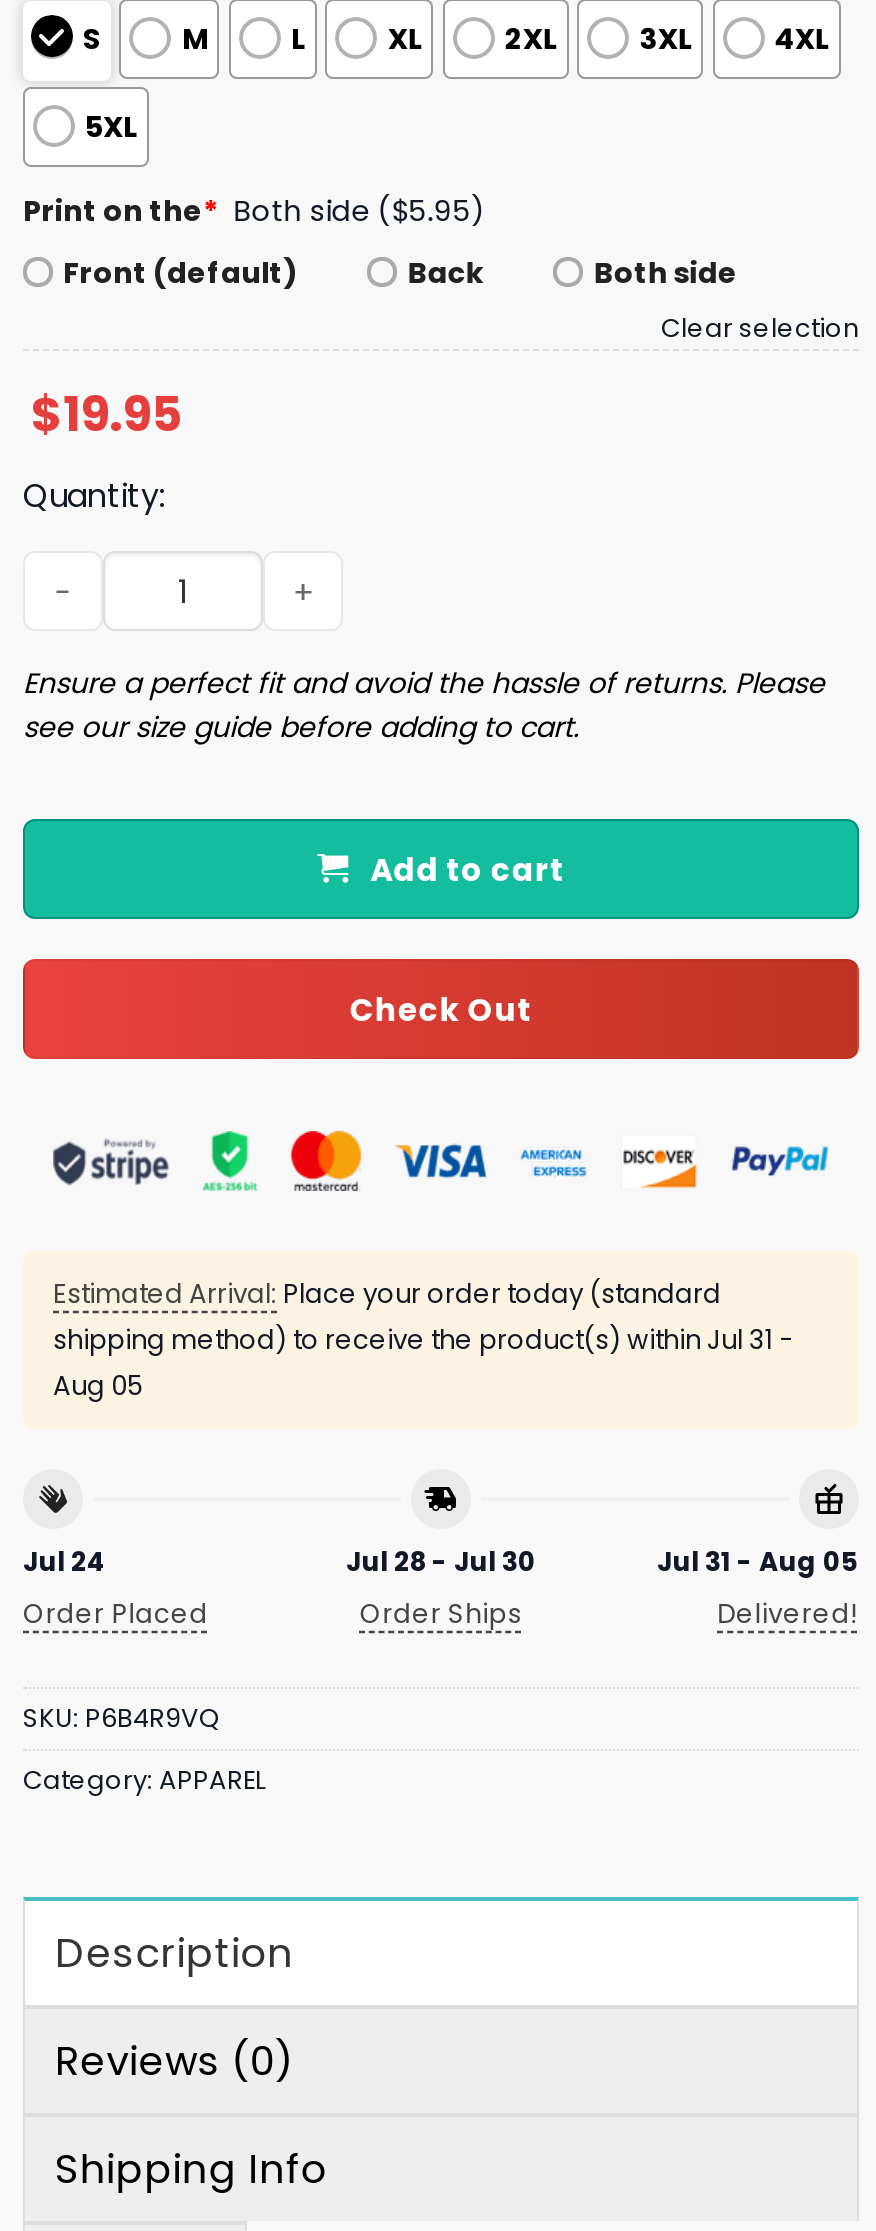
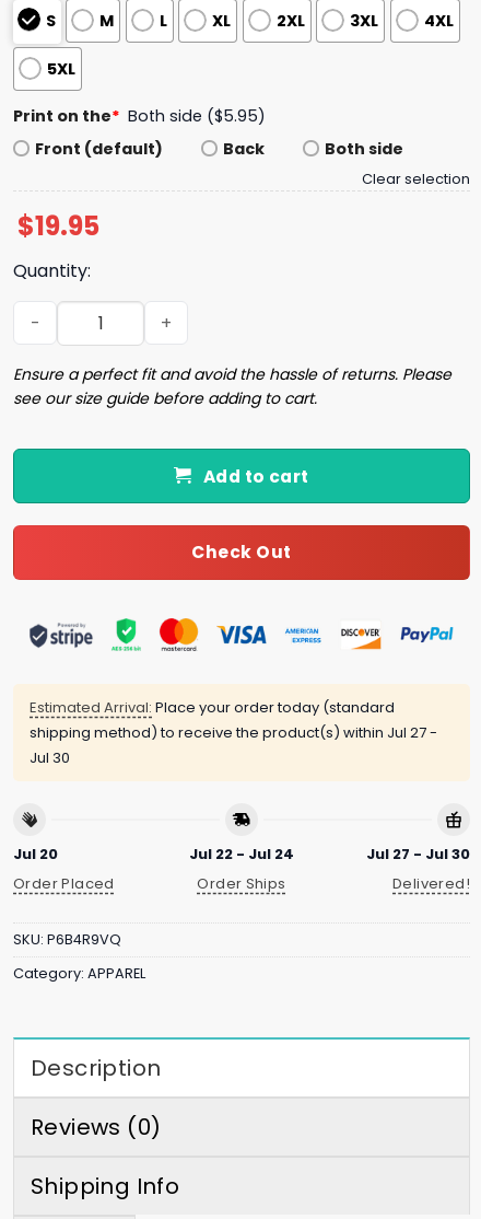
[53,1321,793,1405] shipping method) to receive the product(s) within Jul 31 - | Aug 05 -> [30,723,437,769] shipping method) to receive the product(s) within Jul 27 - | Jul 30
[23,1542,107,1580] Jul 24 -> [13,844,58,864] Jul 20
[346,1542,536,1580] Jul 28 - Jul 30 -> [189,844,294,864] Jul 22 - Jul 24
[657,1542,859,1580] Jul 31 - Aug 05 -> [366,844,470,864] Jul 27 - Jul 30

